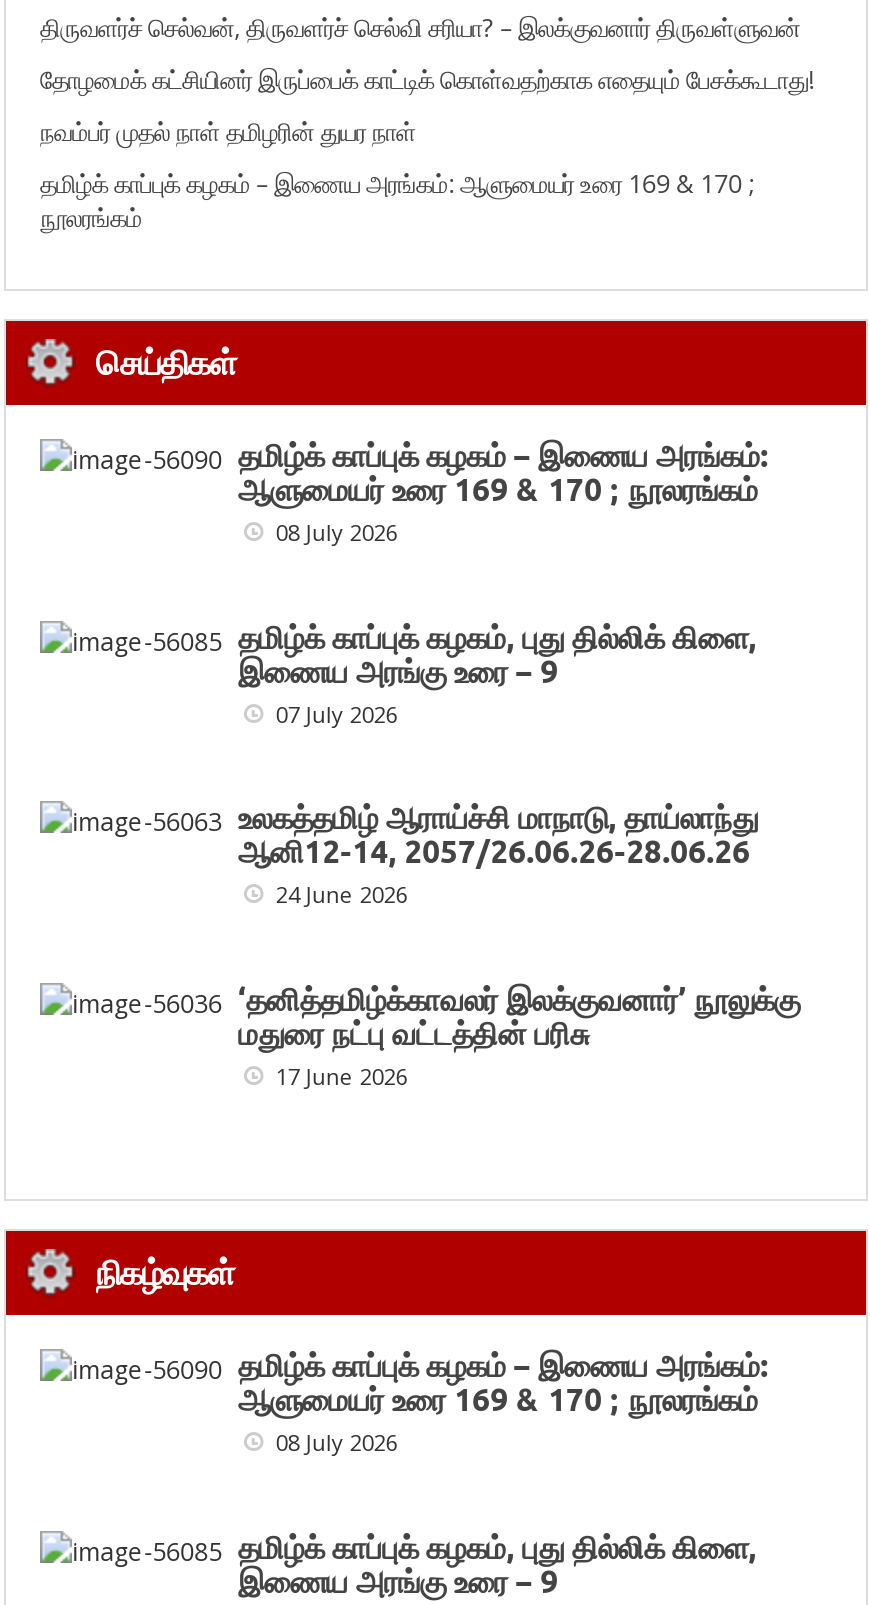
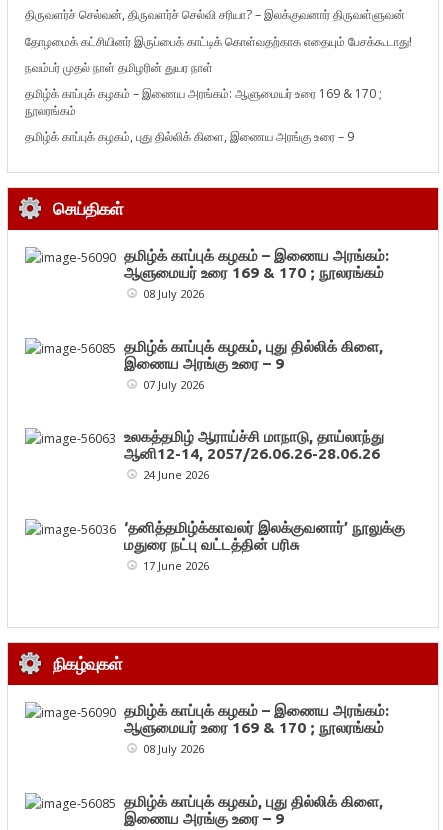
none -> [25,128,354,145] தமிழ்க் காப்புக் கழகம், புது தில்லிக் கிளை, இணைய அரங்கு உரை – 9

